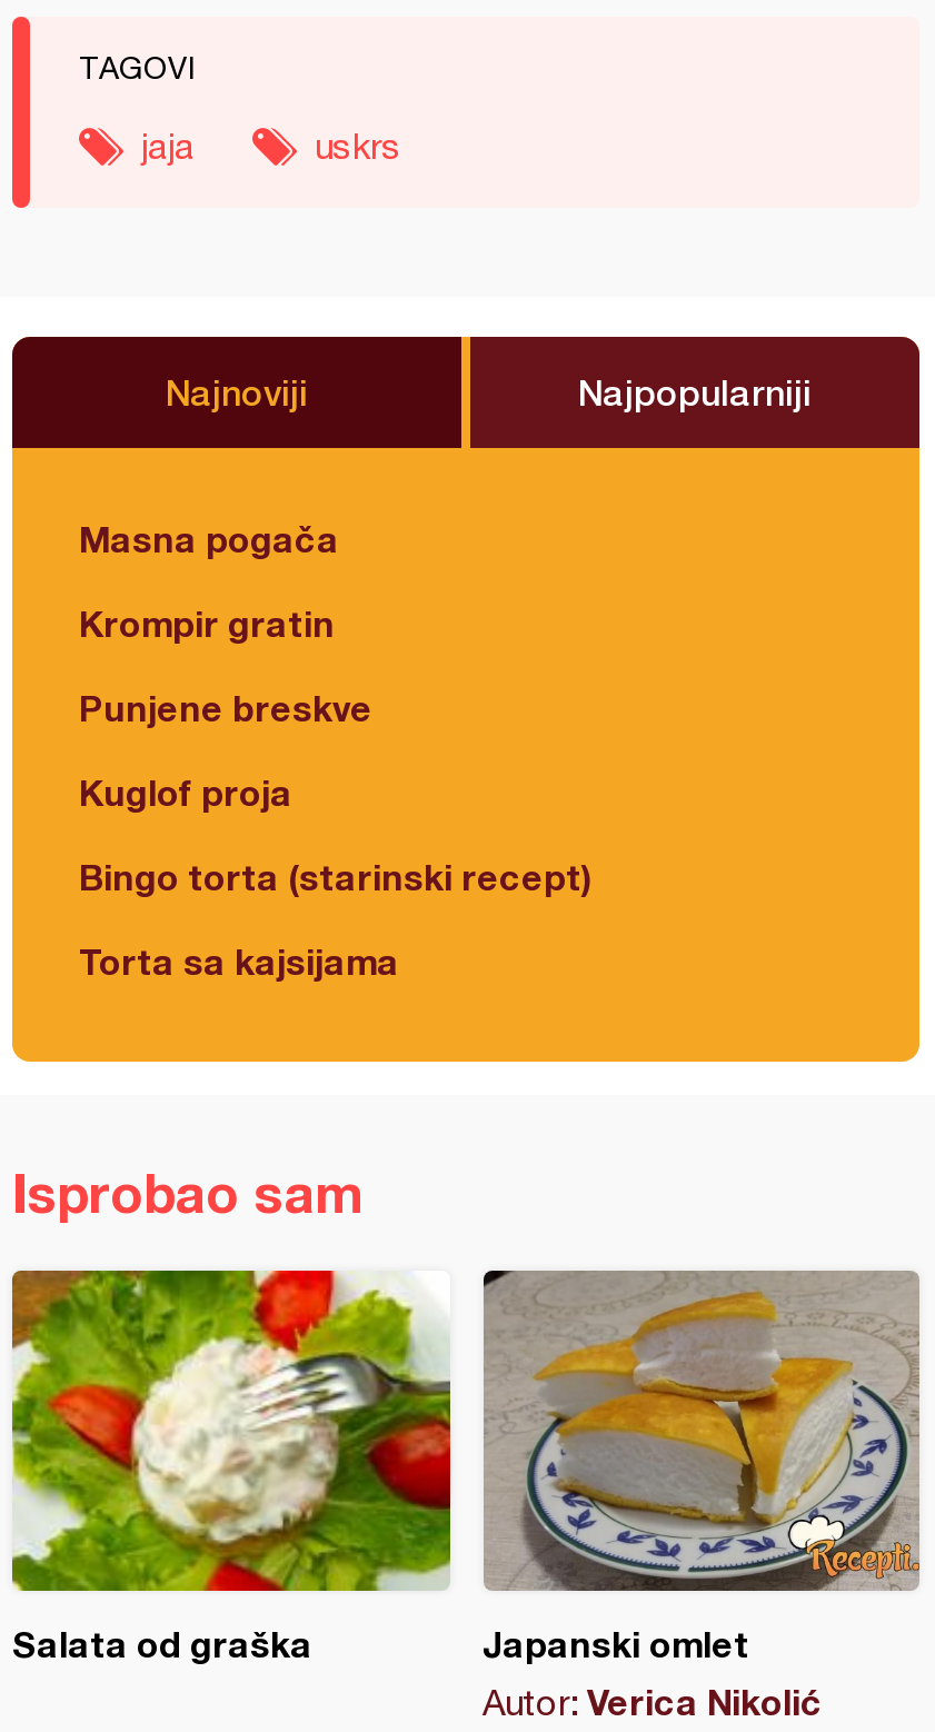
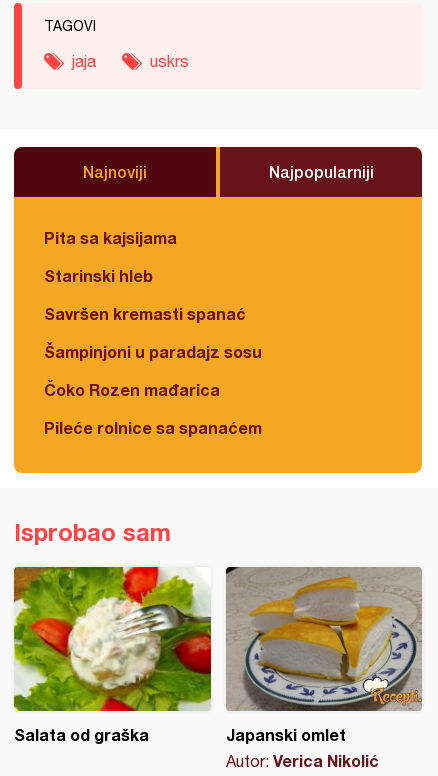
[79,516,339,559] Masna pogača -> [44,228,177,247] Pita sa kajsijama
[79,601,335,643] Krompir gratin -> [44,266,153,285] Starinski hleb
[79,685,372,727] Punjene breskve -> [44,304,246,323] Savršen kremasti spanać
[79,770,292,812] Kuglof proja -> [44,342,262,361] Šampinjoni u paradajz sosu
[79,854,593,896] Bingo torta (starinski recept) -> [44,380,220,399] Čoko Rozen mađarica
[79,939,399,981] Torta sa kajsijama -> [44,418,262,437] Pileće rolnice sa spanaćem

